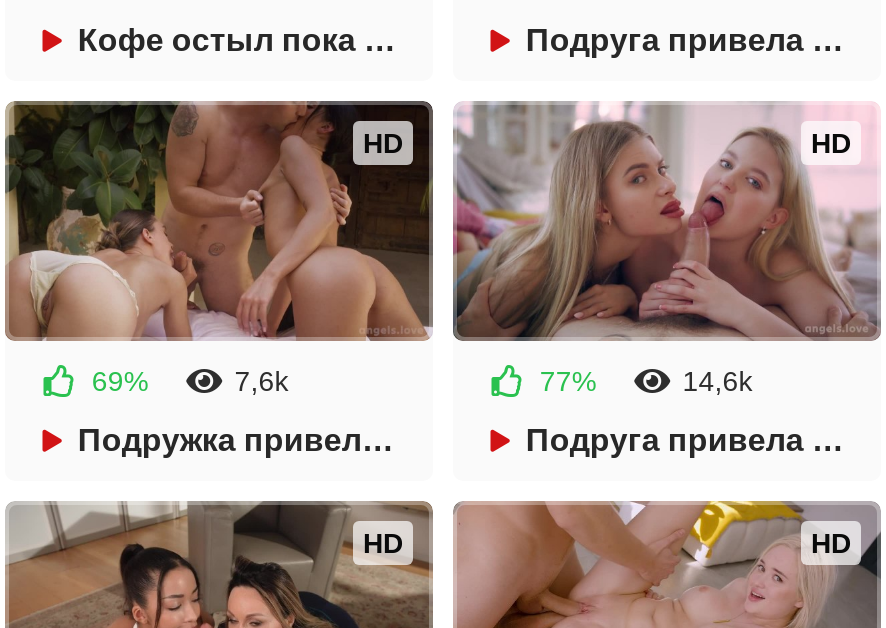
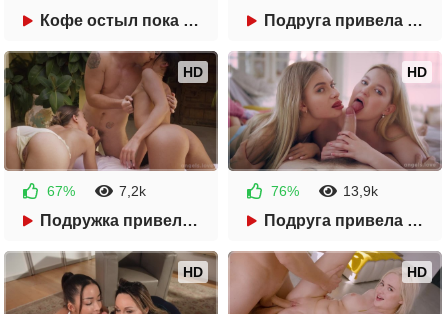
[92,366,289,398] 69% | 7,6k -> [47,183,146,199] 67% | 7,2k
[540,366,753,398] 77% | 14,6k -> [271,183,378,199] 76% | 13,9k

